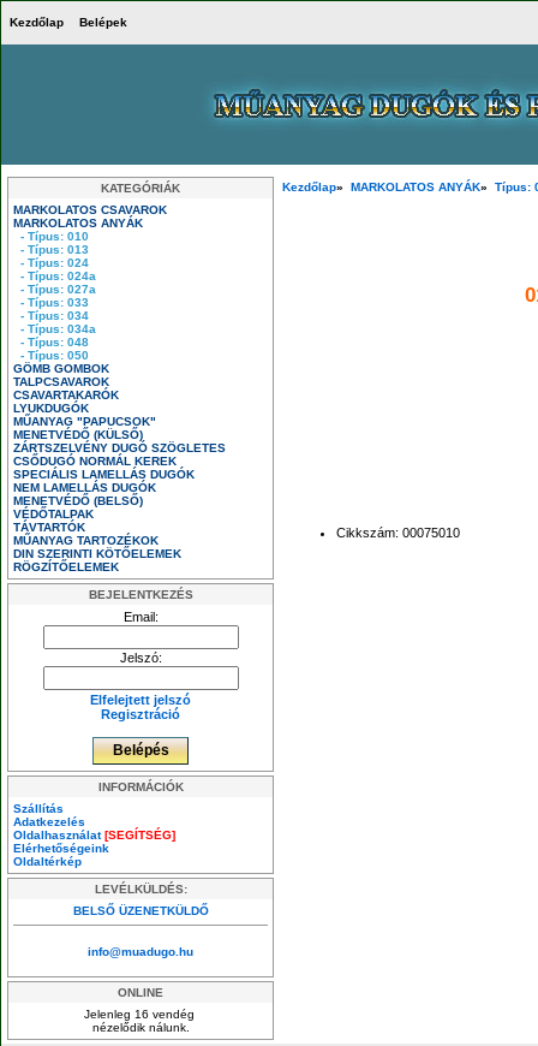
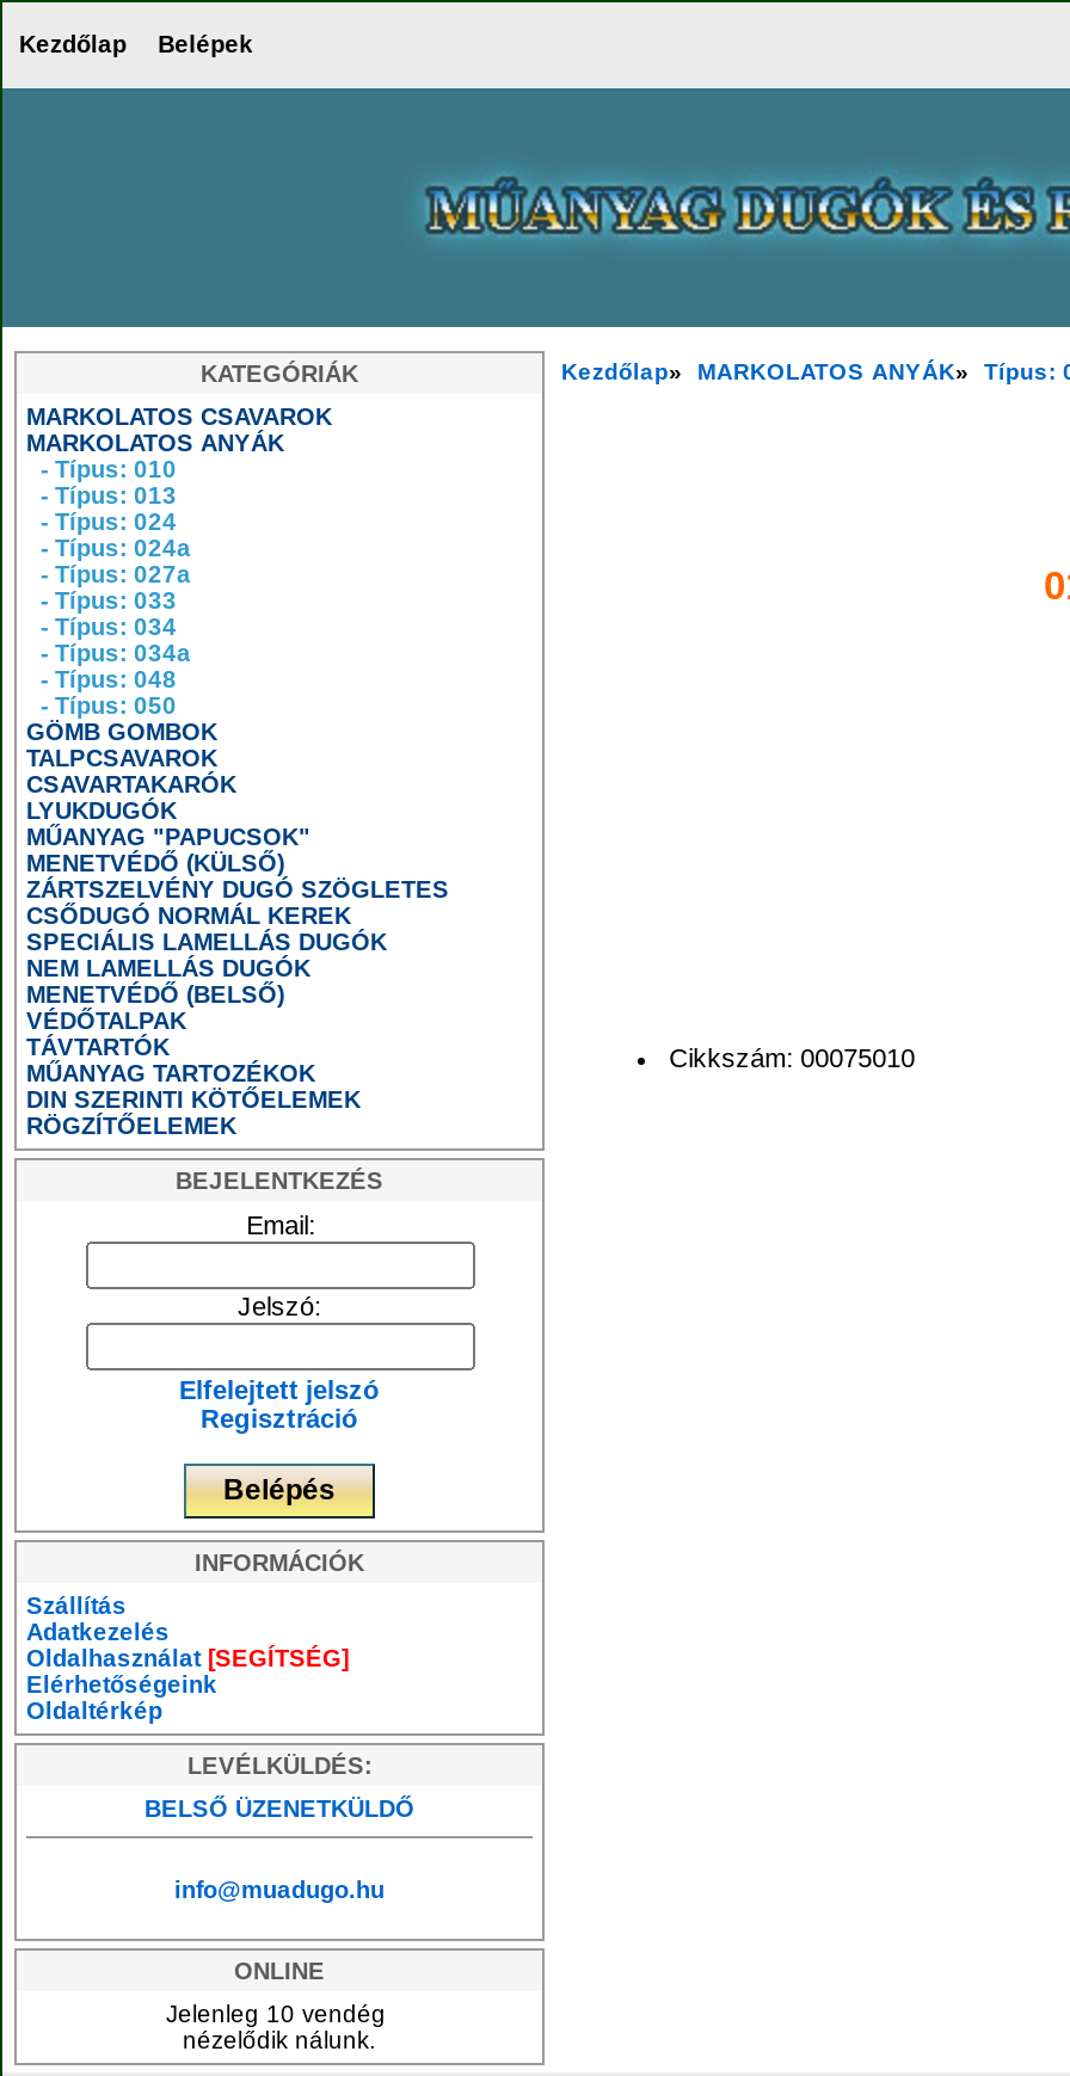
[83,1008,198,1021] Jelenleg 16 vendég -> [166,2002,393,2028] Jelenleg 10 vendég

